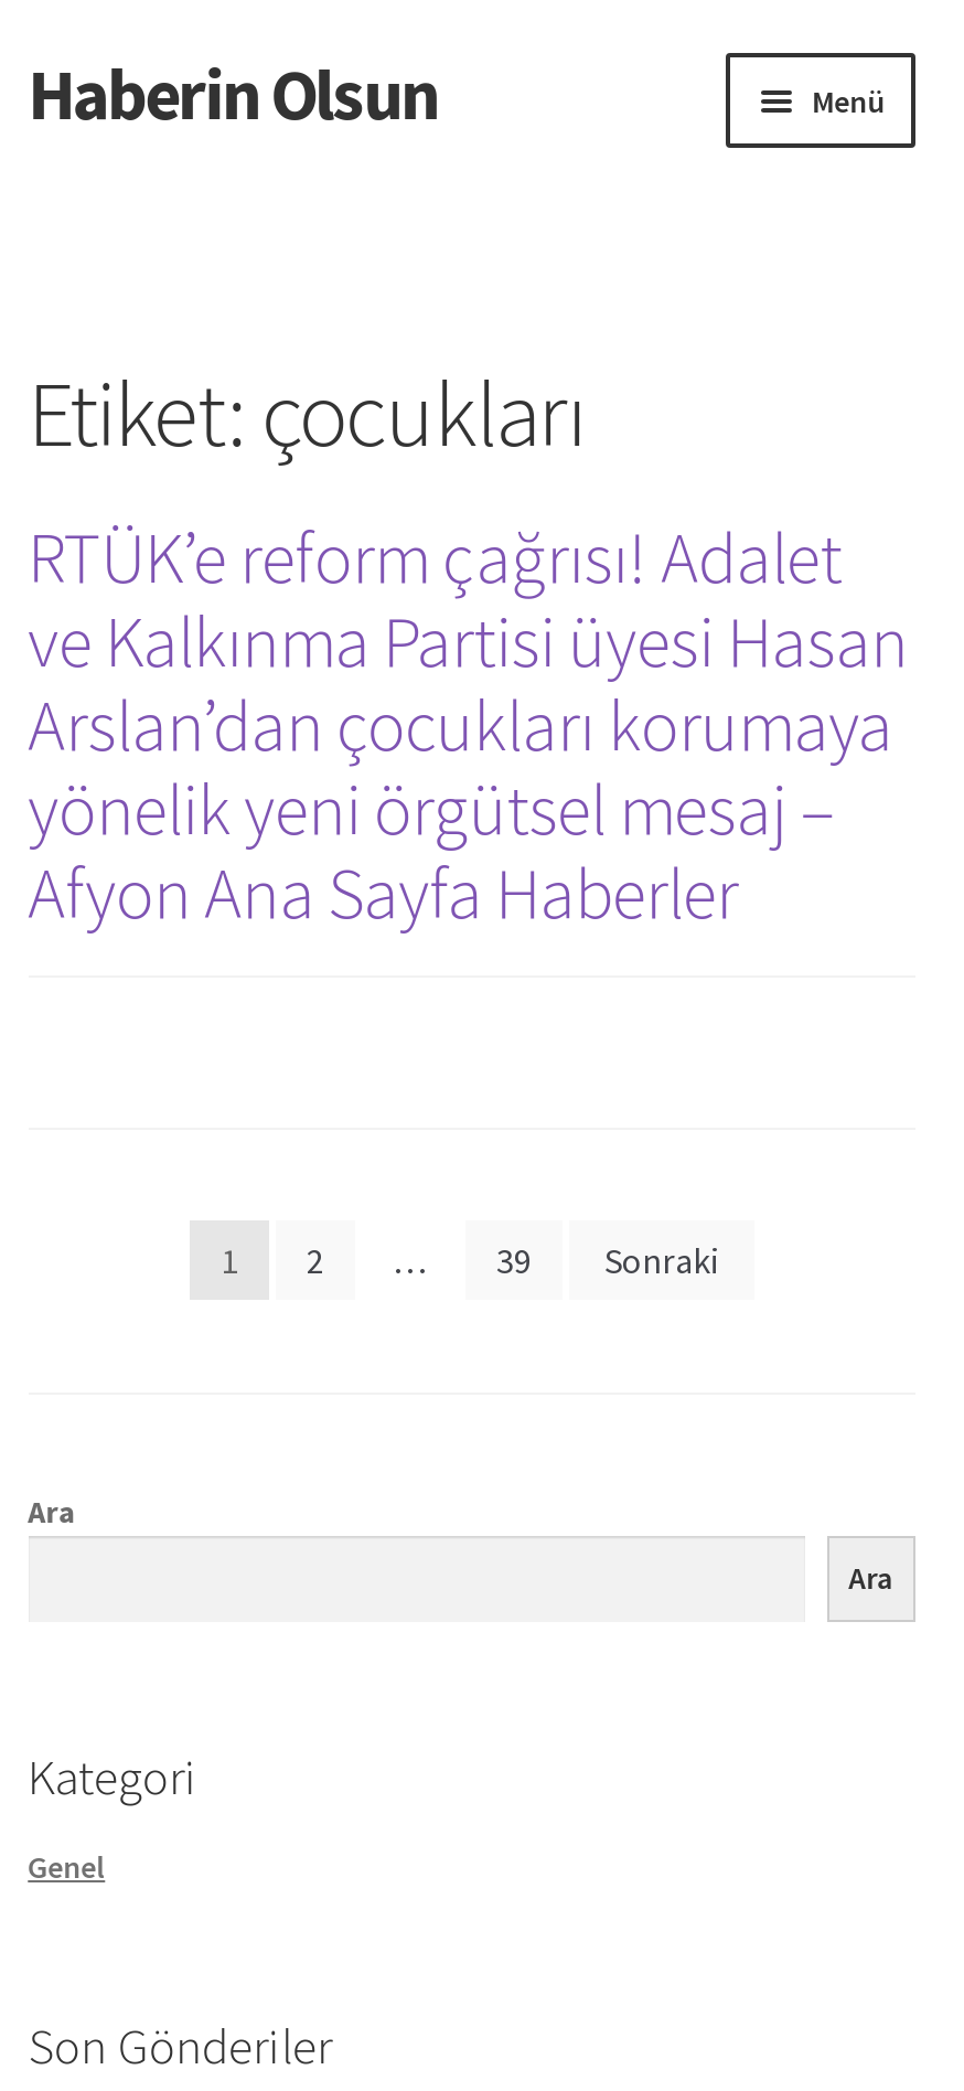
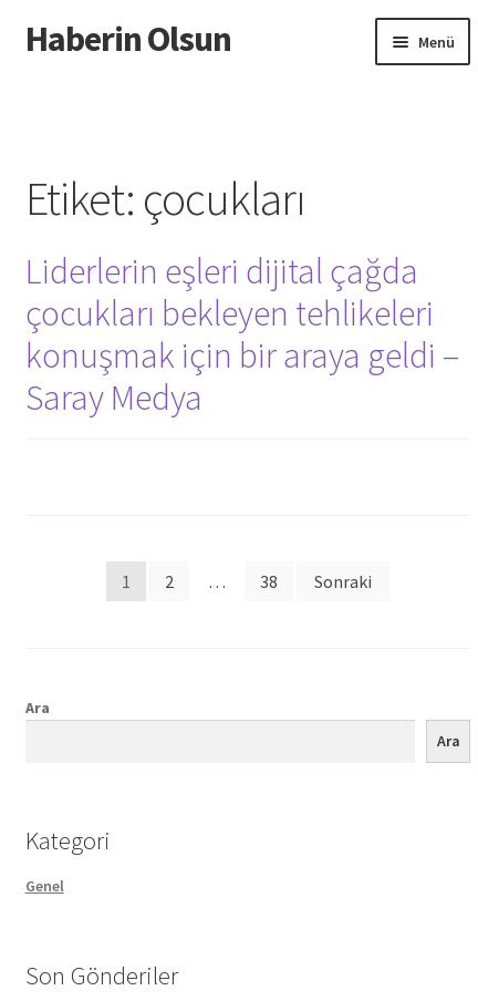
[28,515,908,939] RTÜK’e reform çağrısı! Adalet | ve Kalkınma Partisi üyesi Hasan | Arslan’dan çocukları korumaya | yönelik yeni örgütsel mesaj – | Afyon Ana Sayfa Haberler -> [25,250,459,420] Liderlerin eşleri dijital çağda | çocukları bekleyen tehlikeleri | konuşmak için bir araya geldi – | Saray Medya
[496,1237,532,1282] 39 -> [260,570,278,592] 38

